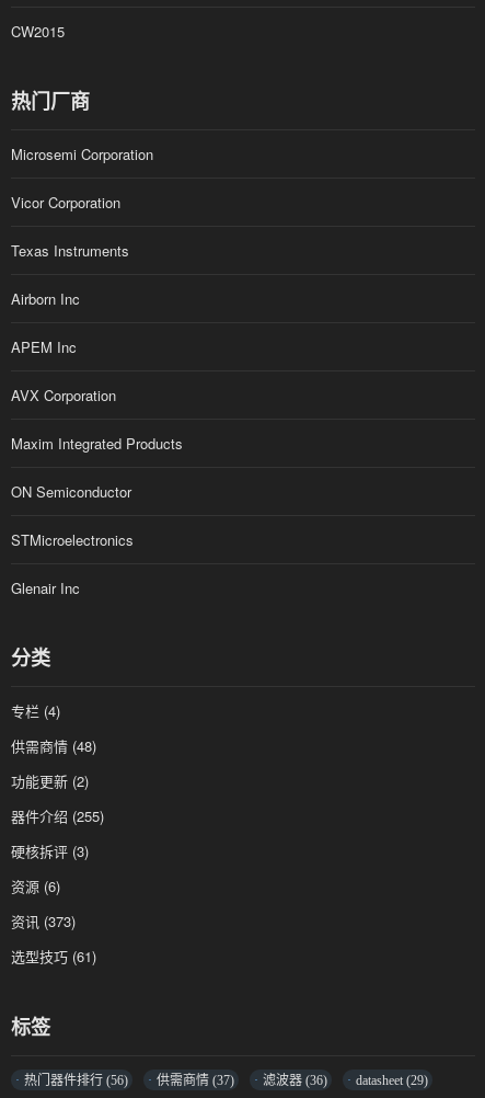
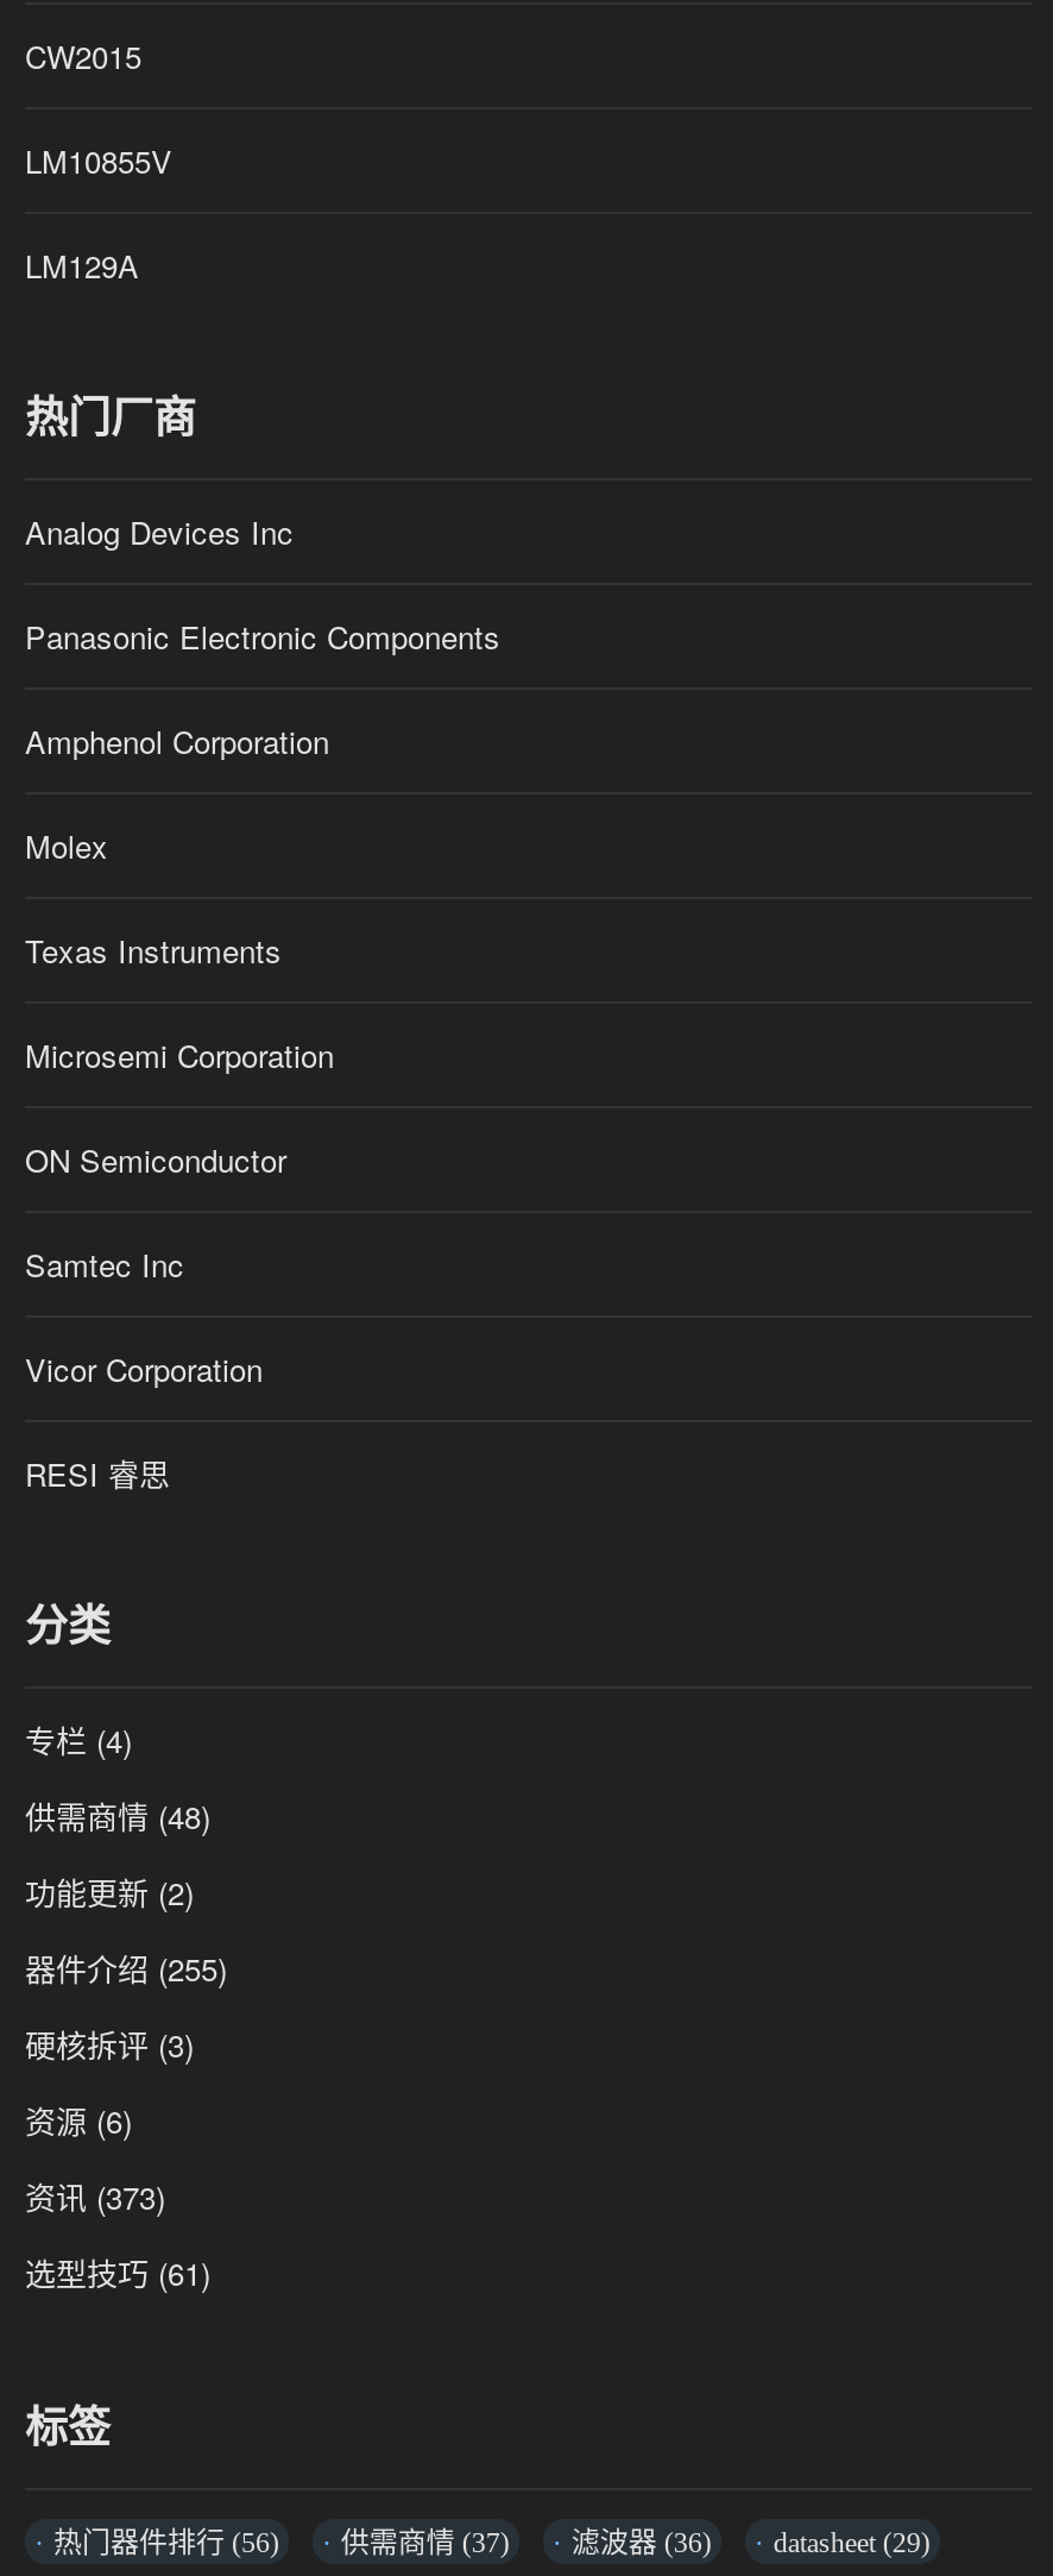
none -> [25,139,172,289] LM10855V | LM129A
none -> [25,509,500,869] Analog Devices Inc | Panasonic Electronic Components | Amphenol Corporation | Molex
moved [11,144,153,165] -> [25,1033,334,1078]: Microsemi Corporation
none -> [25,1242,184,1287] Samtec Inc
moved [11,192,120,213] -> [25,1347,263,1392]: Vicor Corporation
moved [11,240,129,261] -> [25,928,282,973]: Texas Instruments
[11,288,183,599] Airborn Inc | APEM Inc | AVX Corporation | Maxim Integrated Products | STMicroelectronics | Glenair Inc -> [25,1451,170,1497] RESI 睿思
moved [11,481,131,502] -> [25,1137,286,1183]: ON Semiconductor

